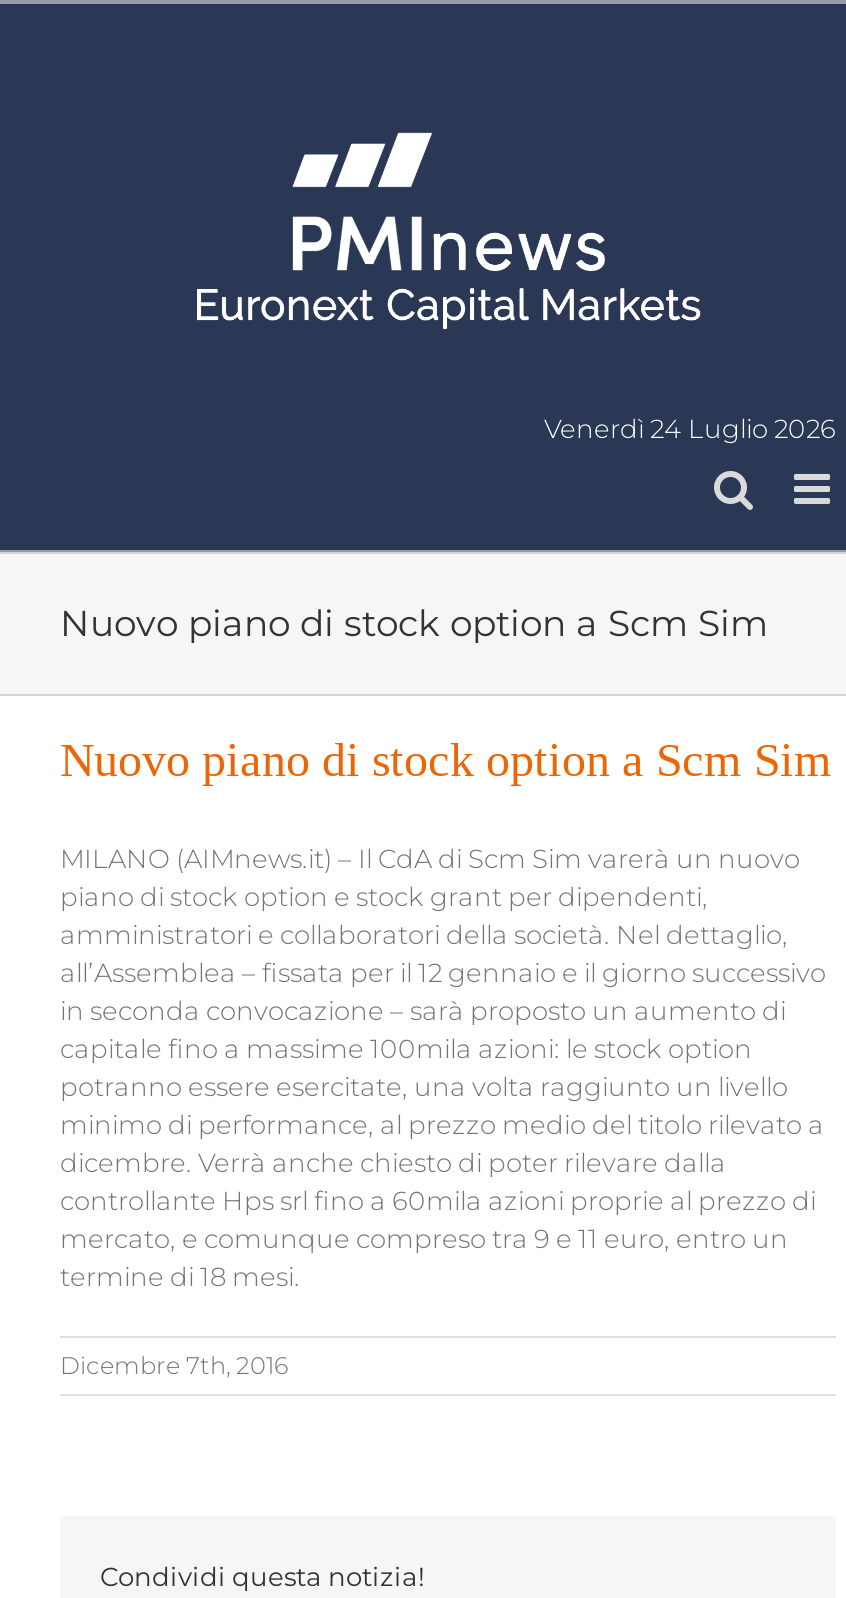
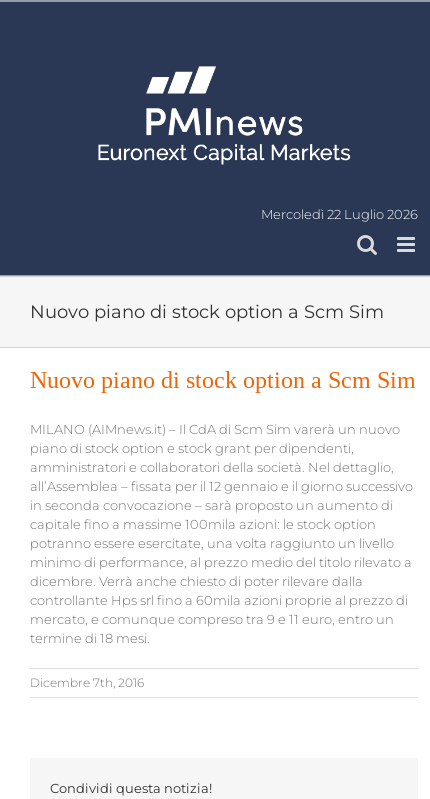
[544,414,836,444] Venerdì 24 Luglio 2026 -> [261,207,418,222] Mercoledì 22 Luglio 2026

